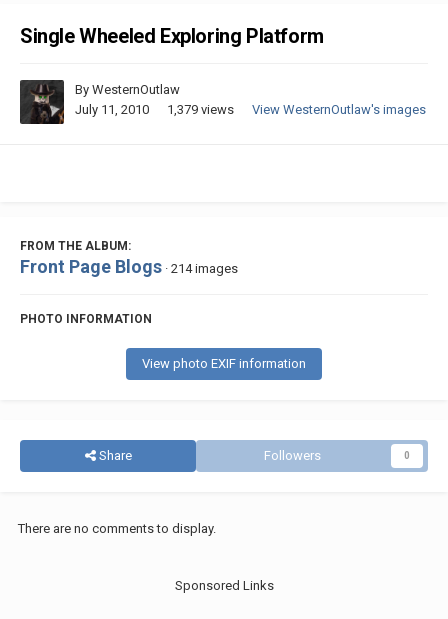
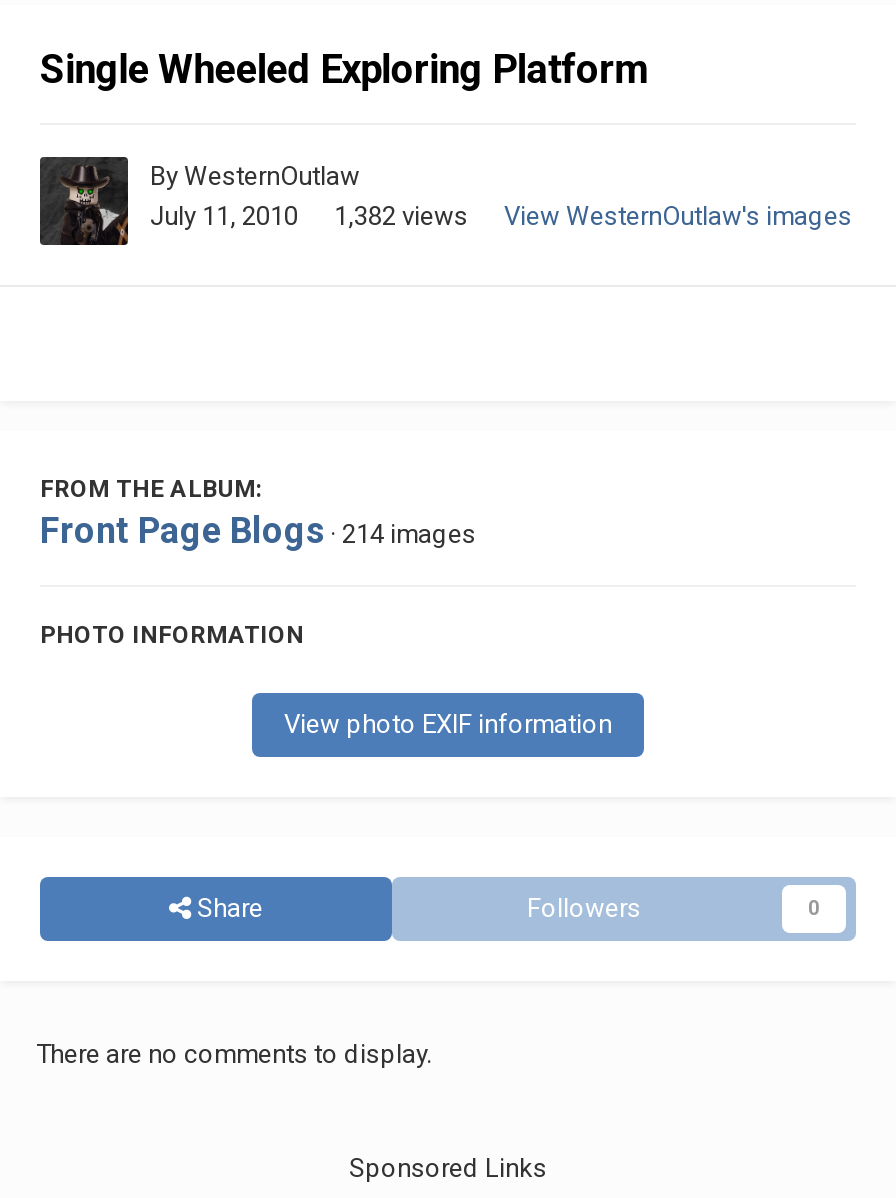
[75,102,426,117] July 11, 2010 1,379 views View WesternOutlaw's images -> [150,200,852,230] July 11, 2010 1,382 views View WesternOutlaw's images

